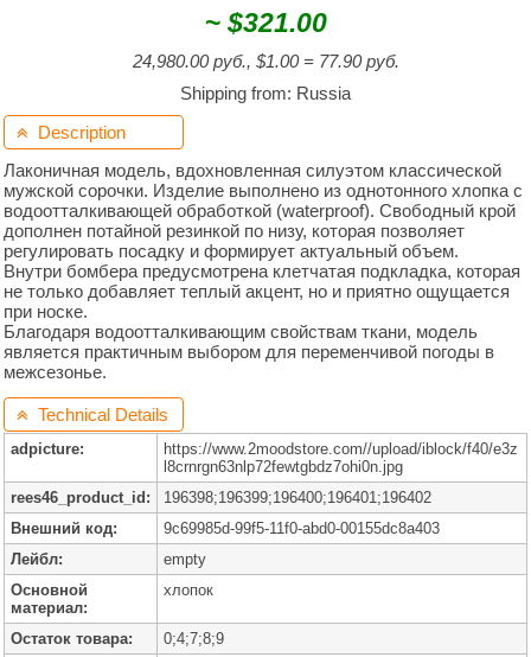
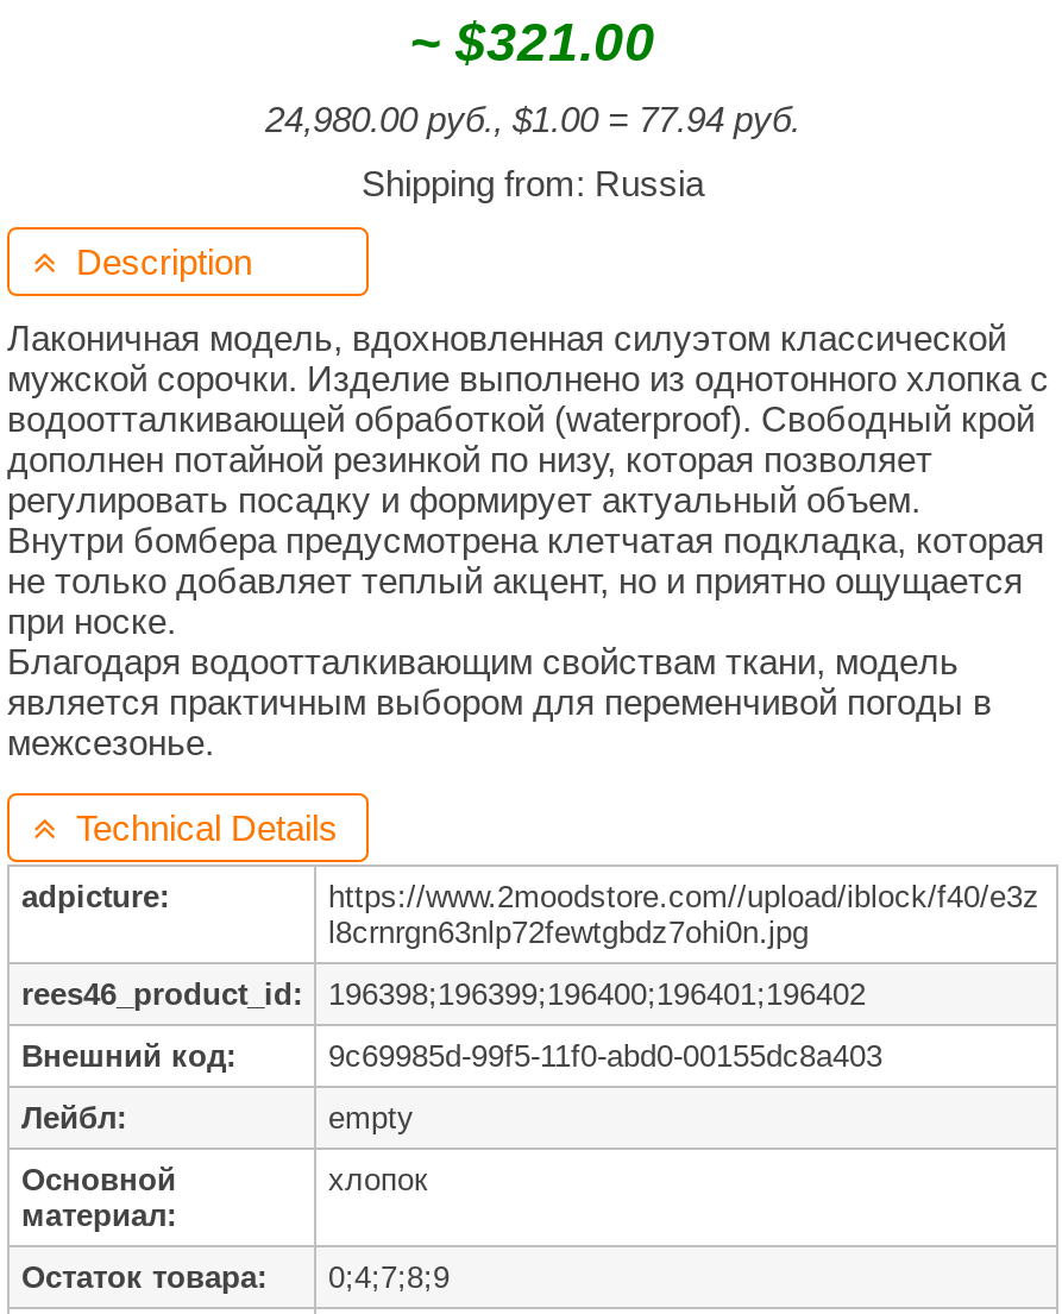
[132,51,399,71] 24,980.00 руб., $1.00 = 77.90 руб. -> [265,99,800,139] 24,980.00 руб., $1.00 = 77.94 руб.

